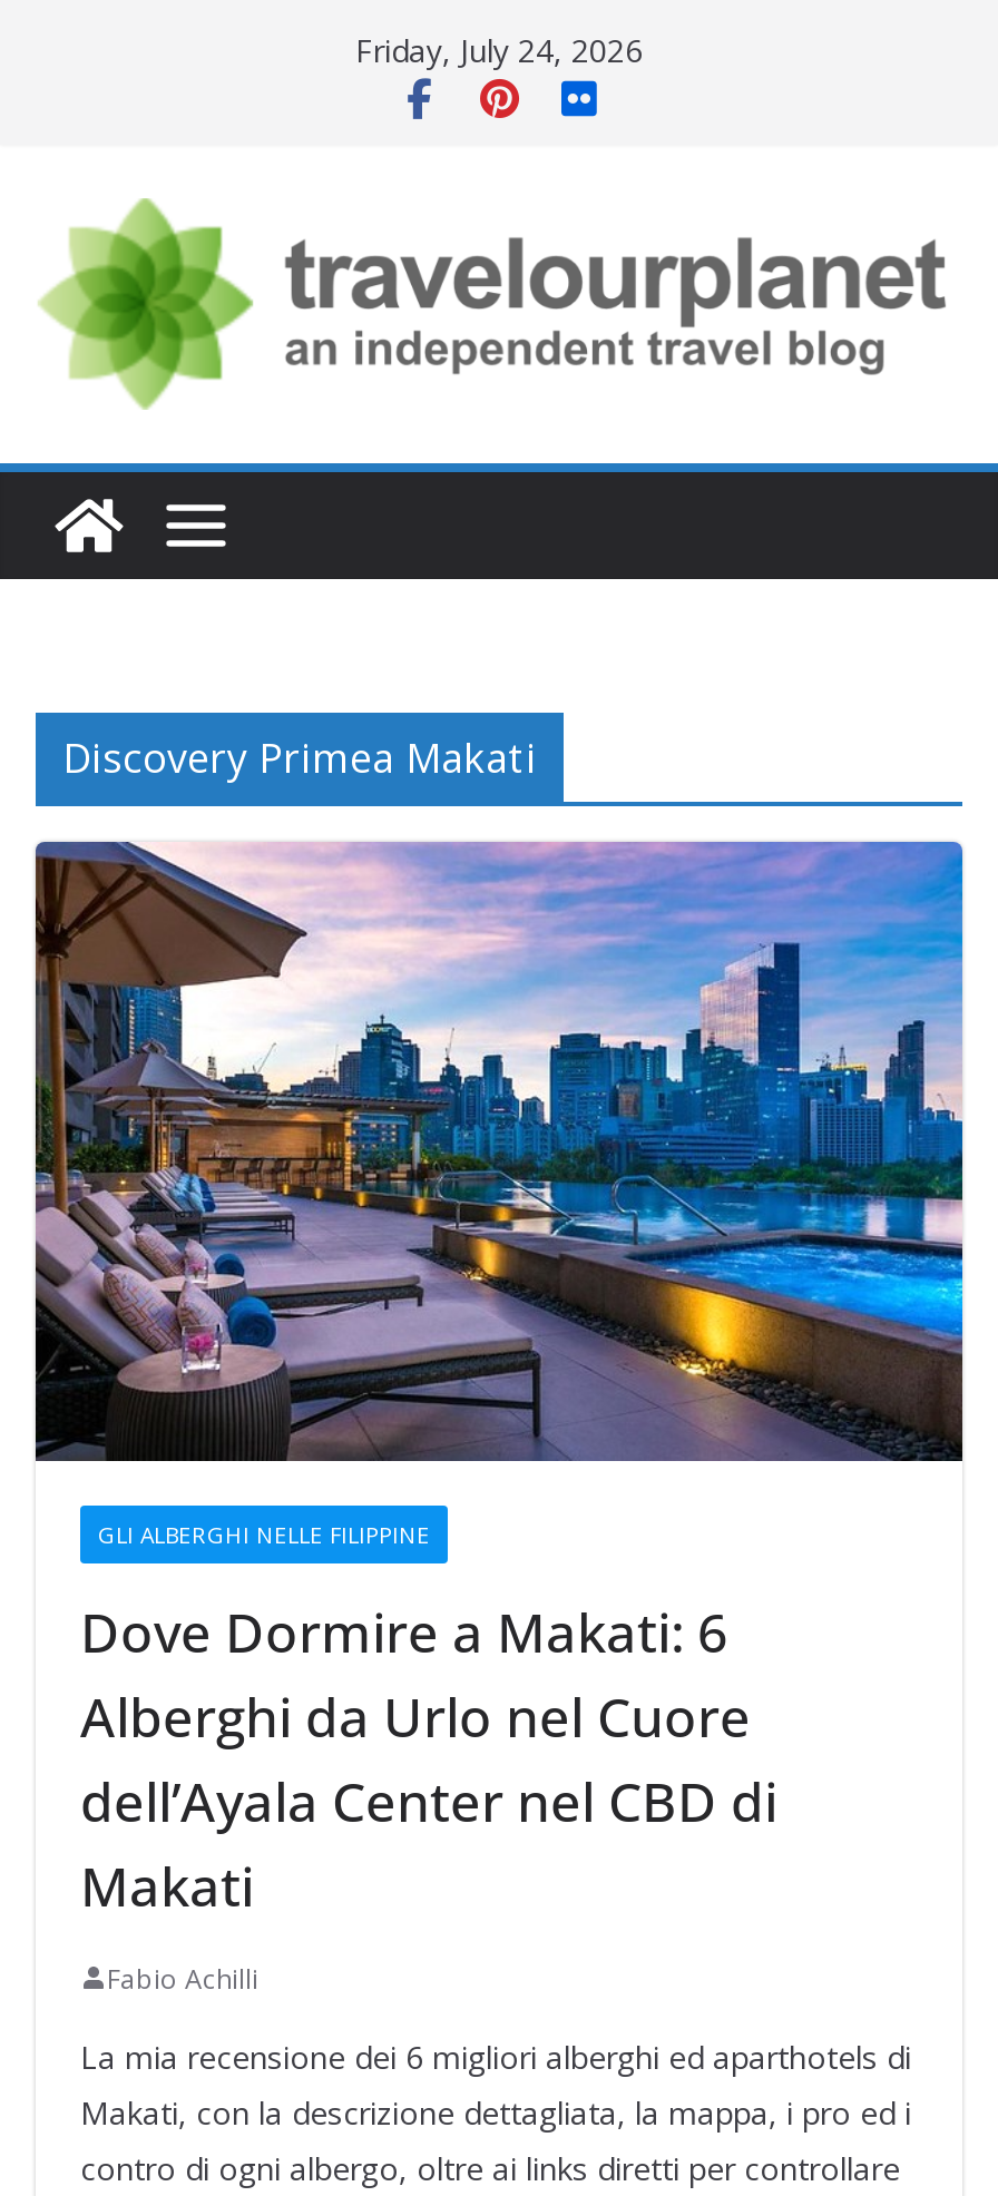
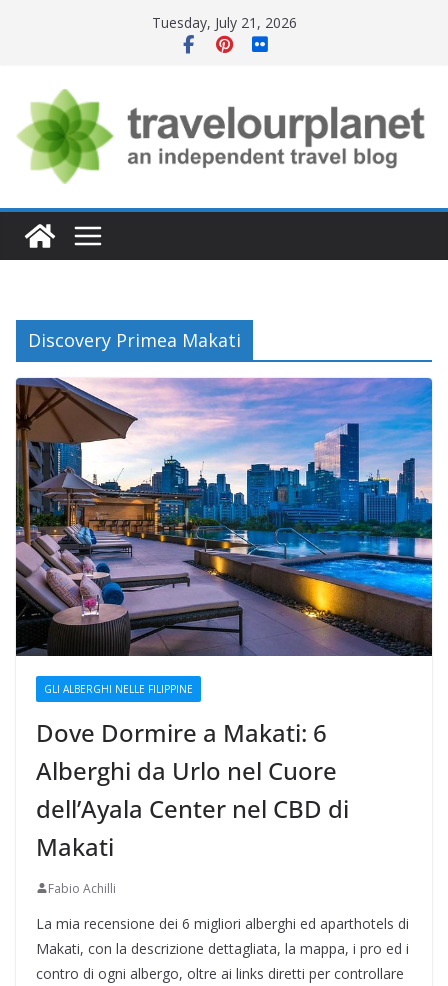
[355,29,643,71] Friday, July 24, 2026 -> [151,13,296,32] Tuesday, July 21, 2026

